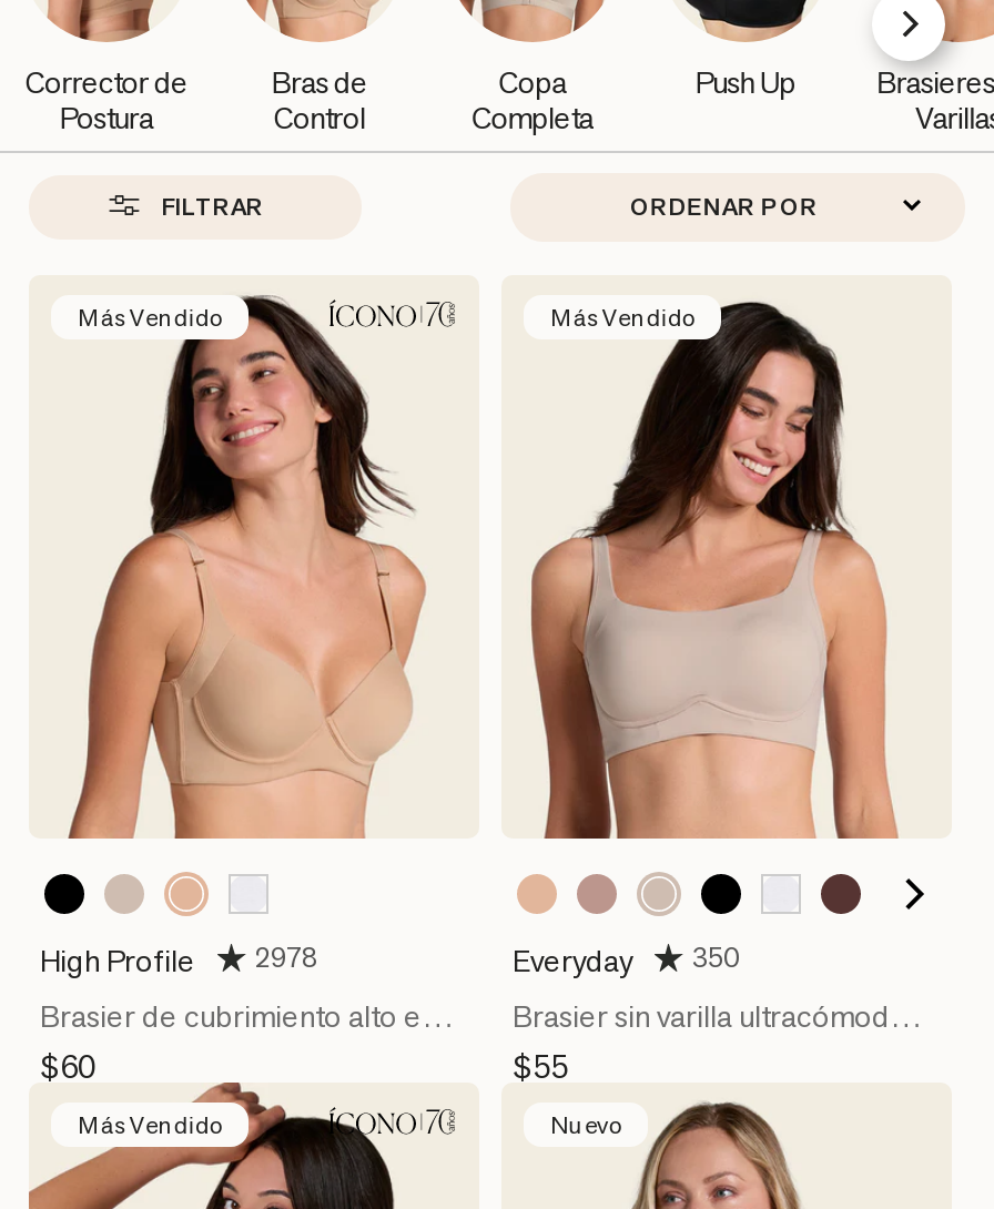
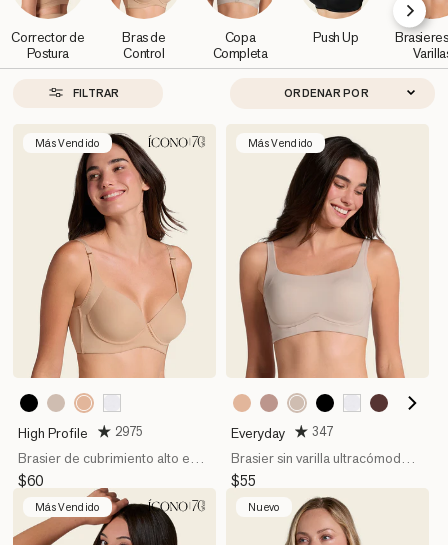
[40,938,317,980] High Profile 2978 -> [18,423,143,442] High Profile 2975
[513,938,739,980] Everyday 350 -> [231,423,333,442] Everyday 347

